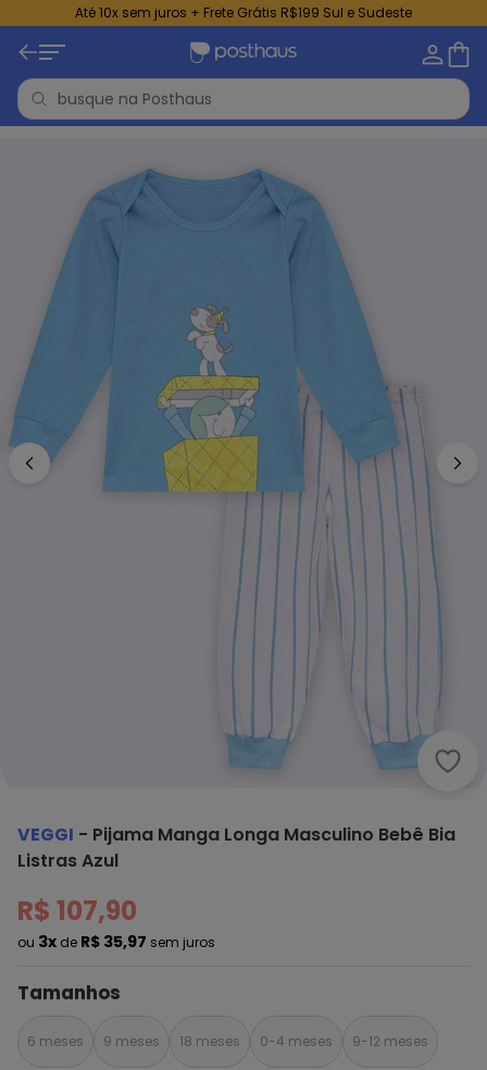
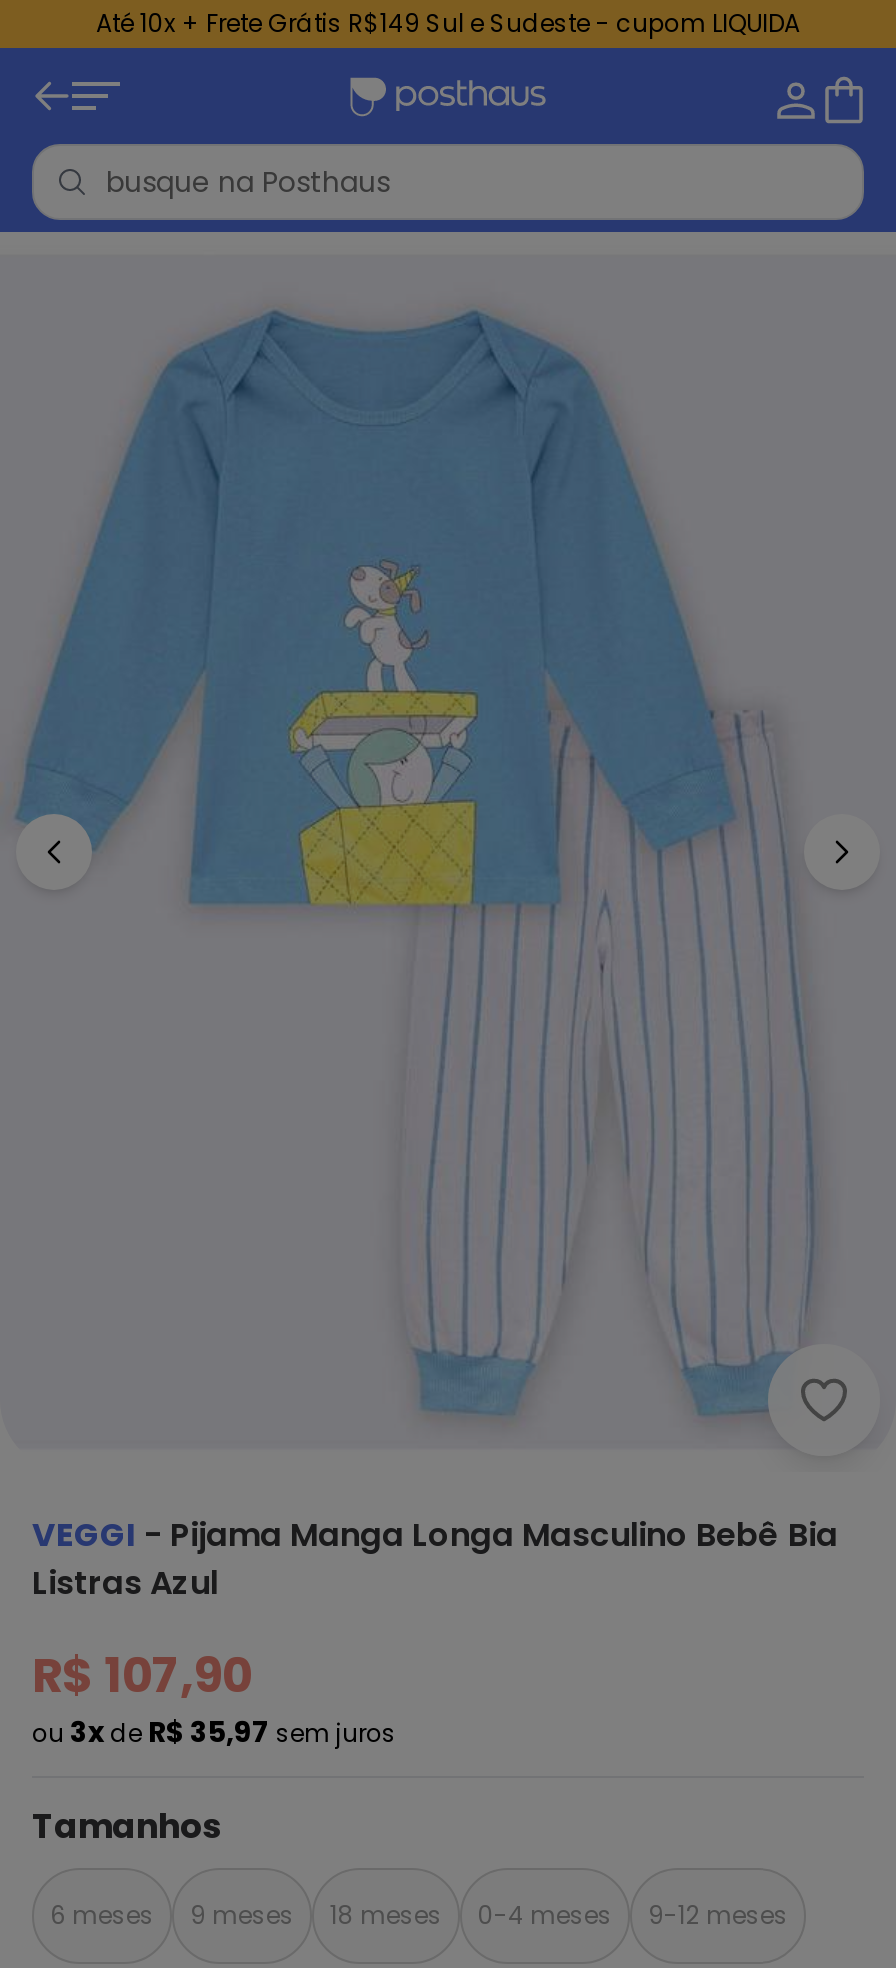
[75,3,412,22] Até 10x sem juros + Frete Grátis R$199 Sul e Sudeste -> [96,6,800,40] Até 10x + Frete Grátis R$149 Sul e Sudeste - cupom LIQUIDA

